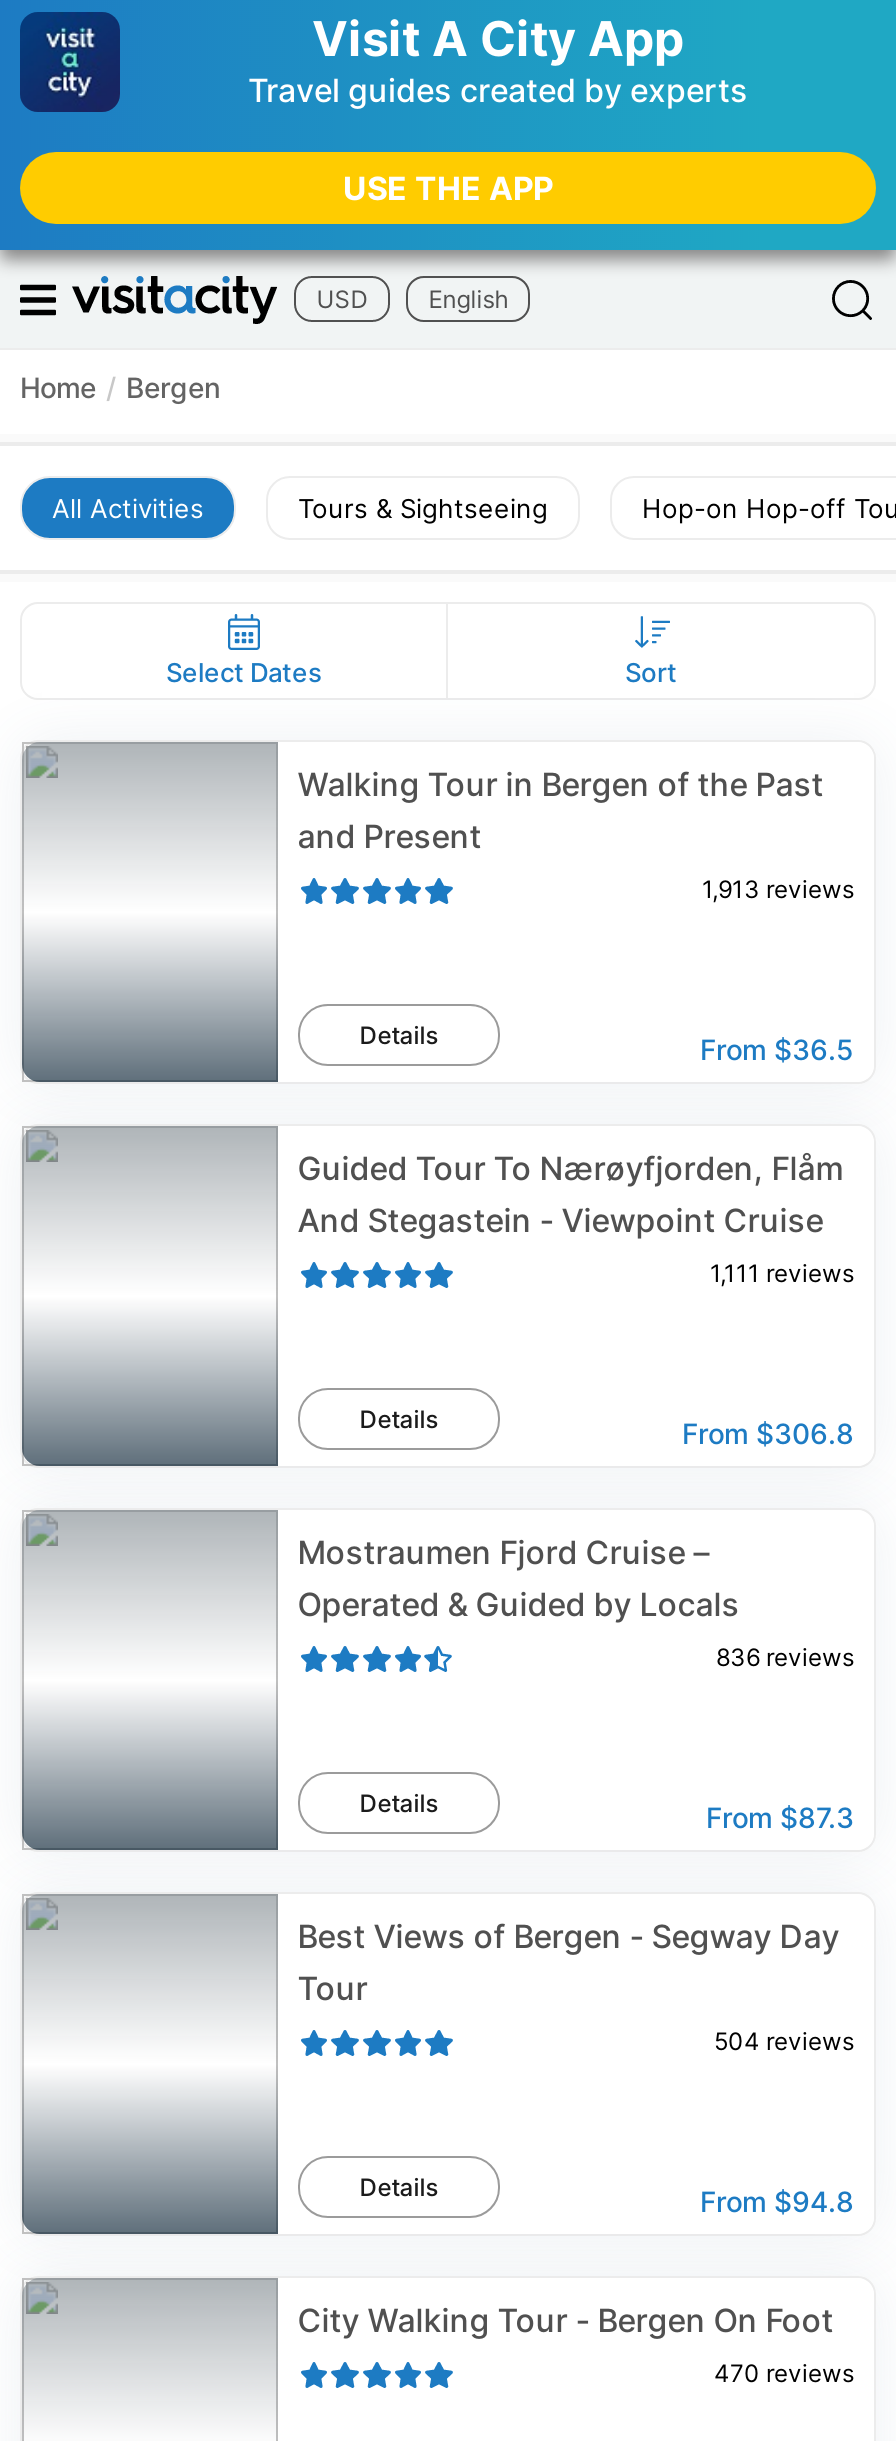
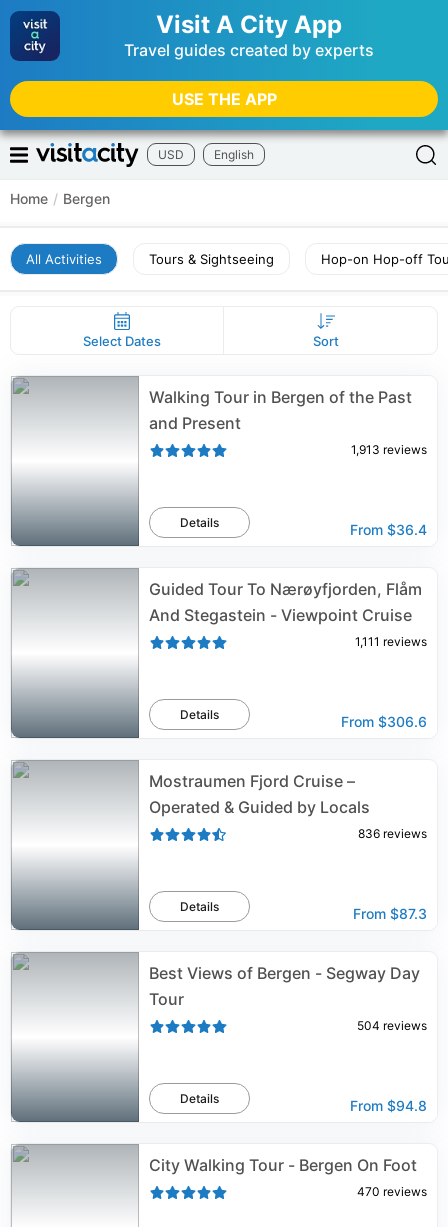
[700,1032,854,1066] From $36.5 -> [350,521,427,538] From $36.4
[682,1416,854,1450] From $306.8 -> [341,713,427,730] From $306.6

